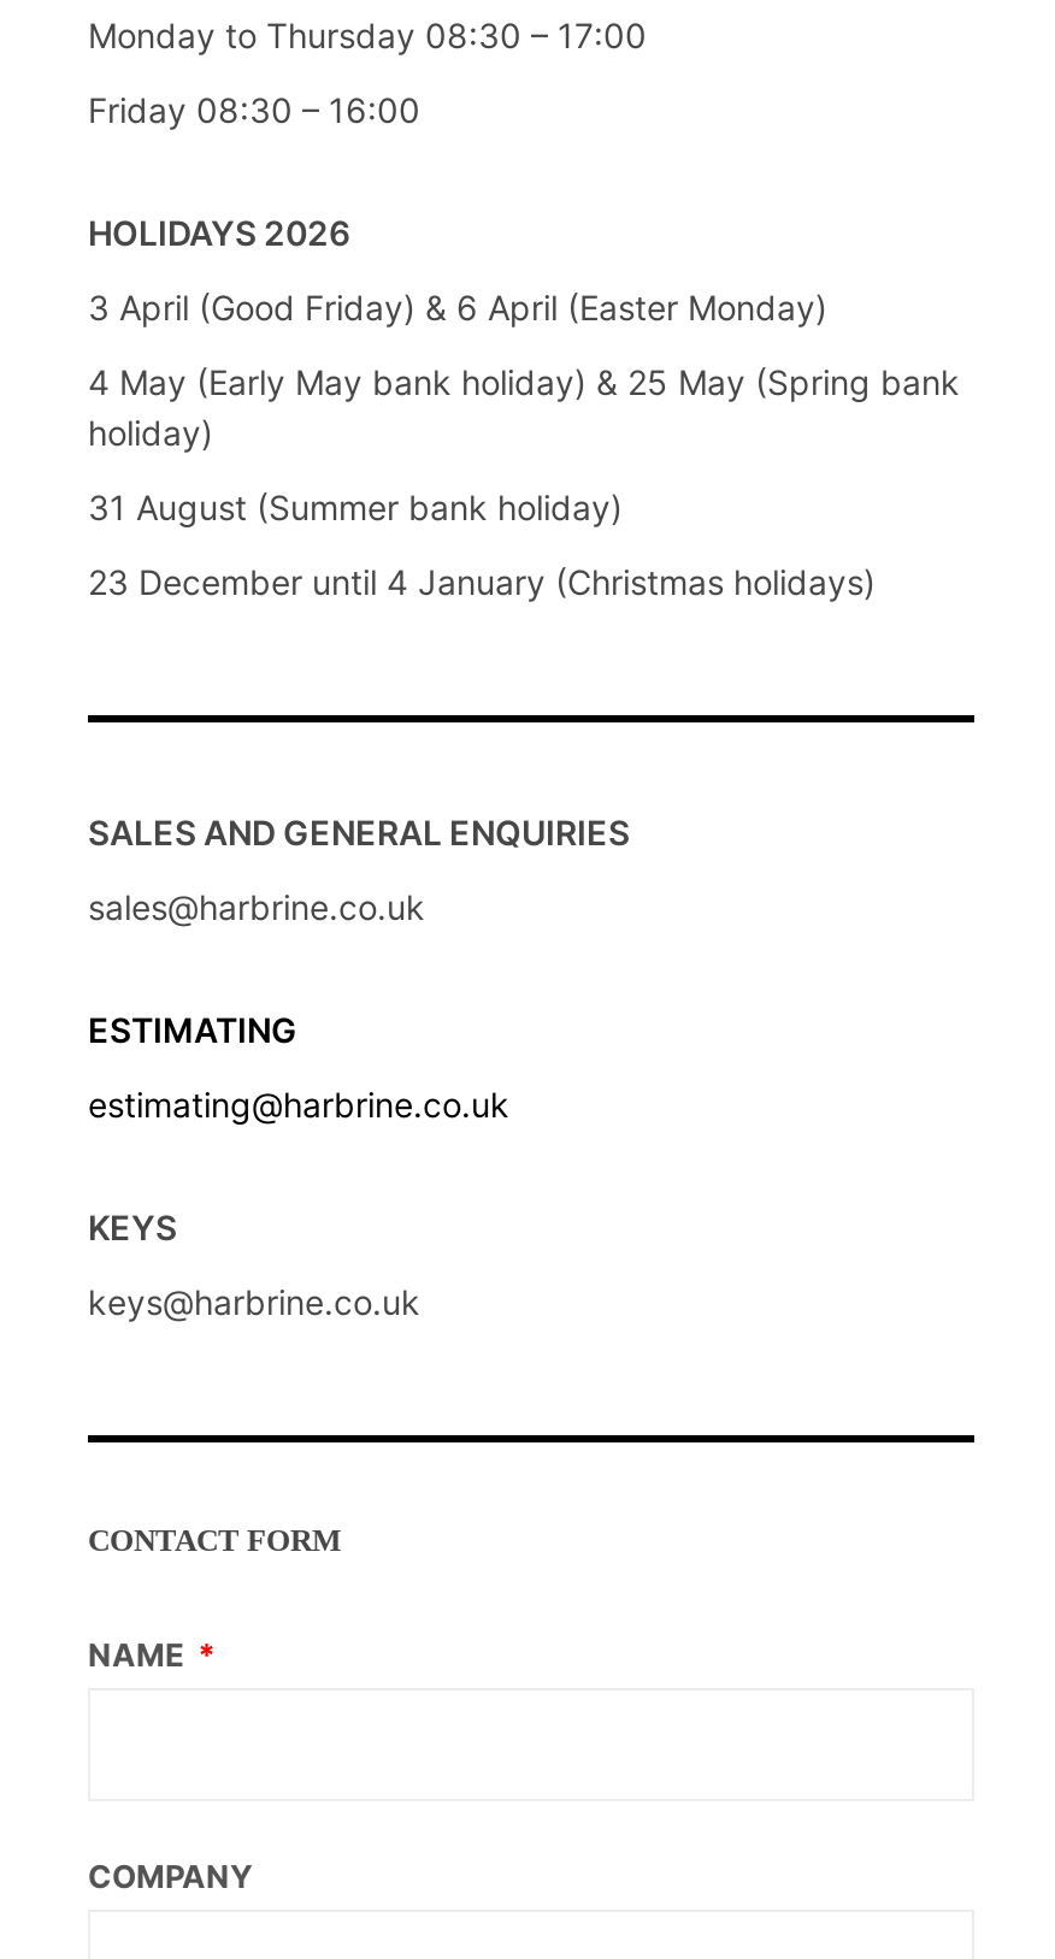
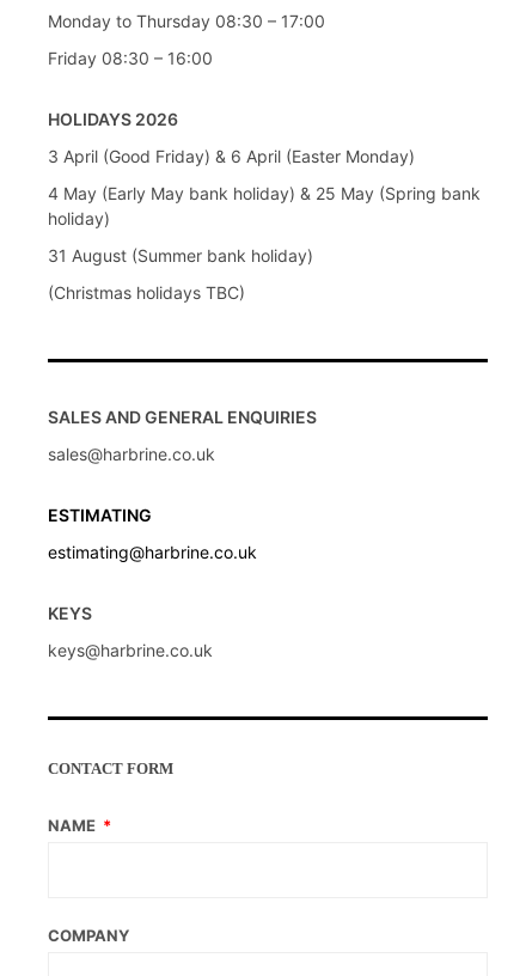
[88,561,876,602] 23 December until 4 January (Christmas holidays) -> [48,282,245,303] (Christmas holidays TBC)

